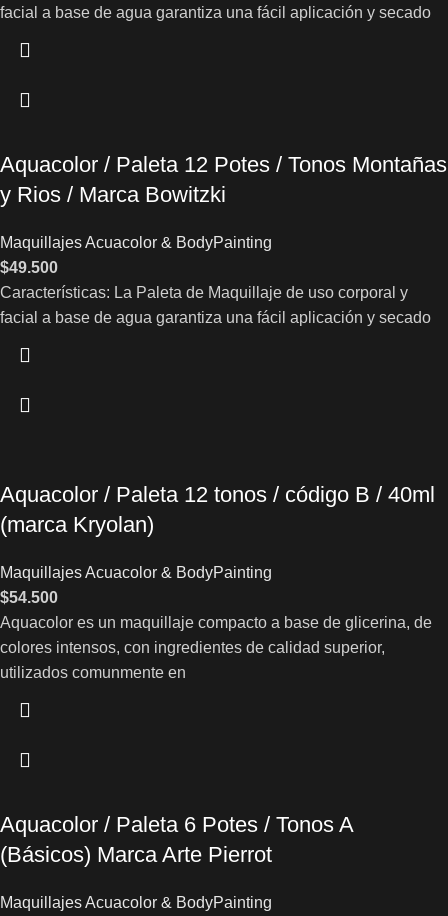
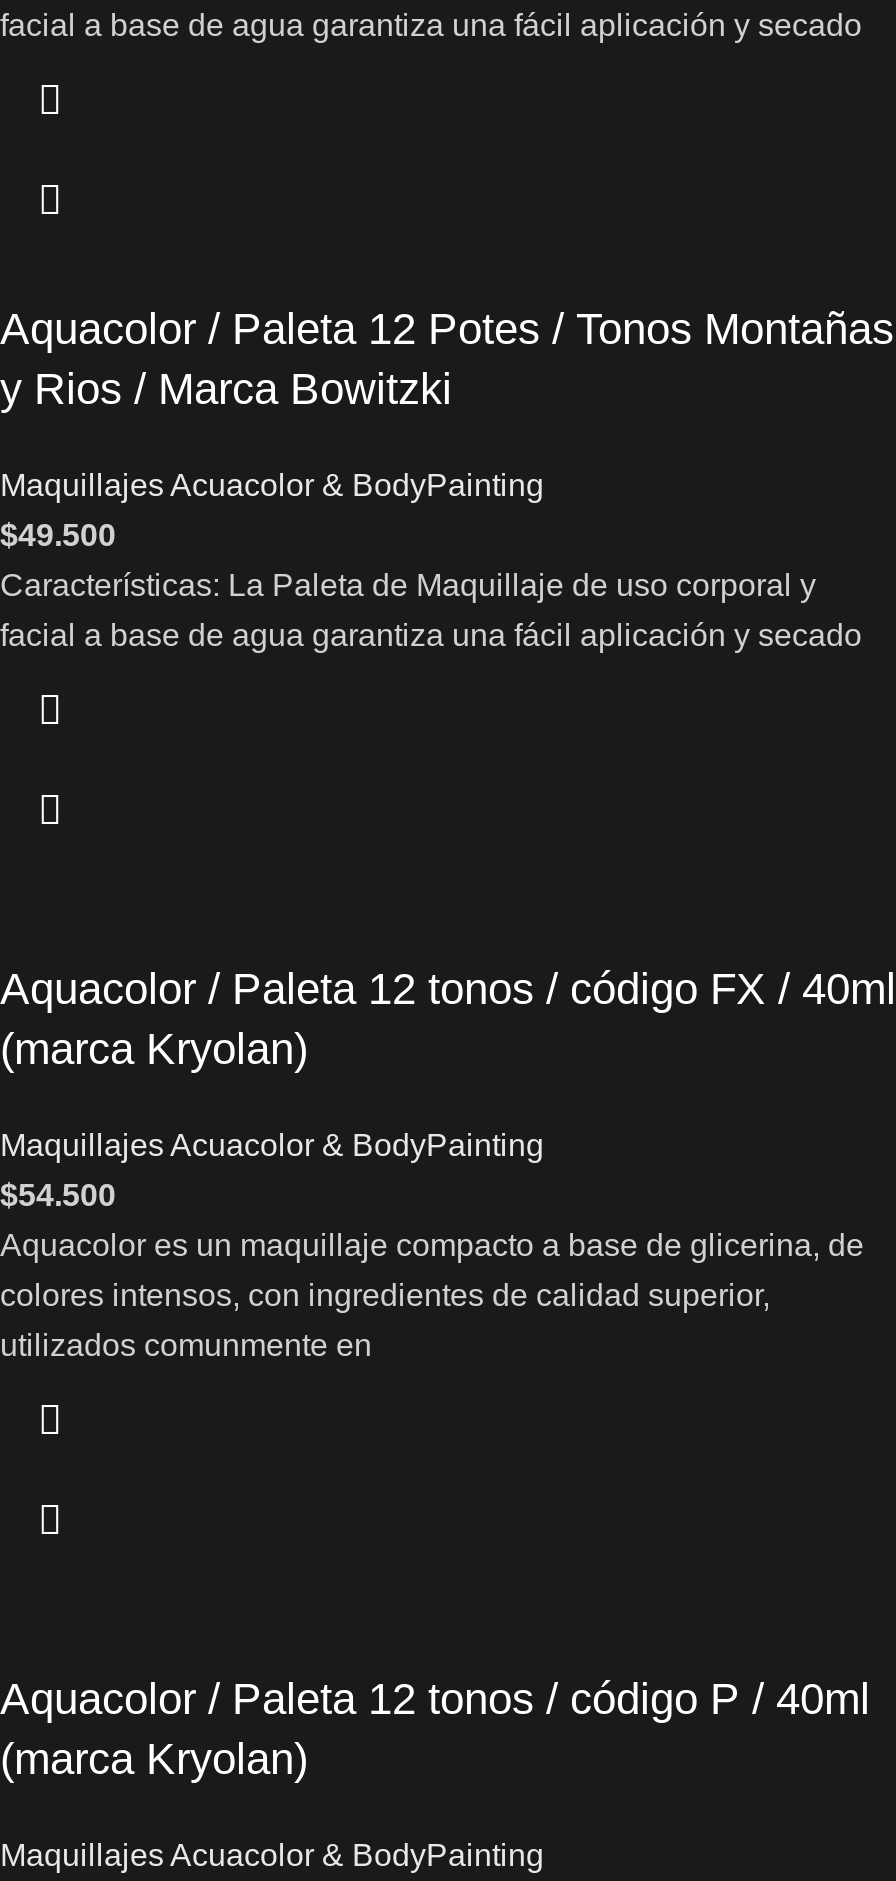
[0,482,435,507] Aquacolor / Paleta 12 tonos / código B / 40ml -> [0,965,896,1015] Aquacolor / Paleta 12 tonos / código FX / 40ml
[0,812,353,867] Aquacolor / Paleta 6 Potes / Tonos A | (Básicos) Marca Arte Pierrot -> [0,1675,870,1785] Aquacolor / Paleta 12 tonos / código P / 40ml | (marca Kryolan)

